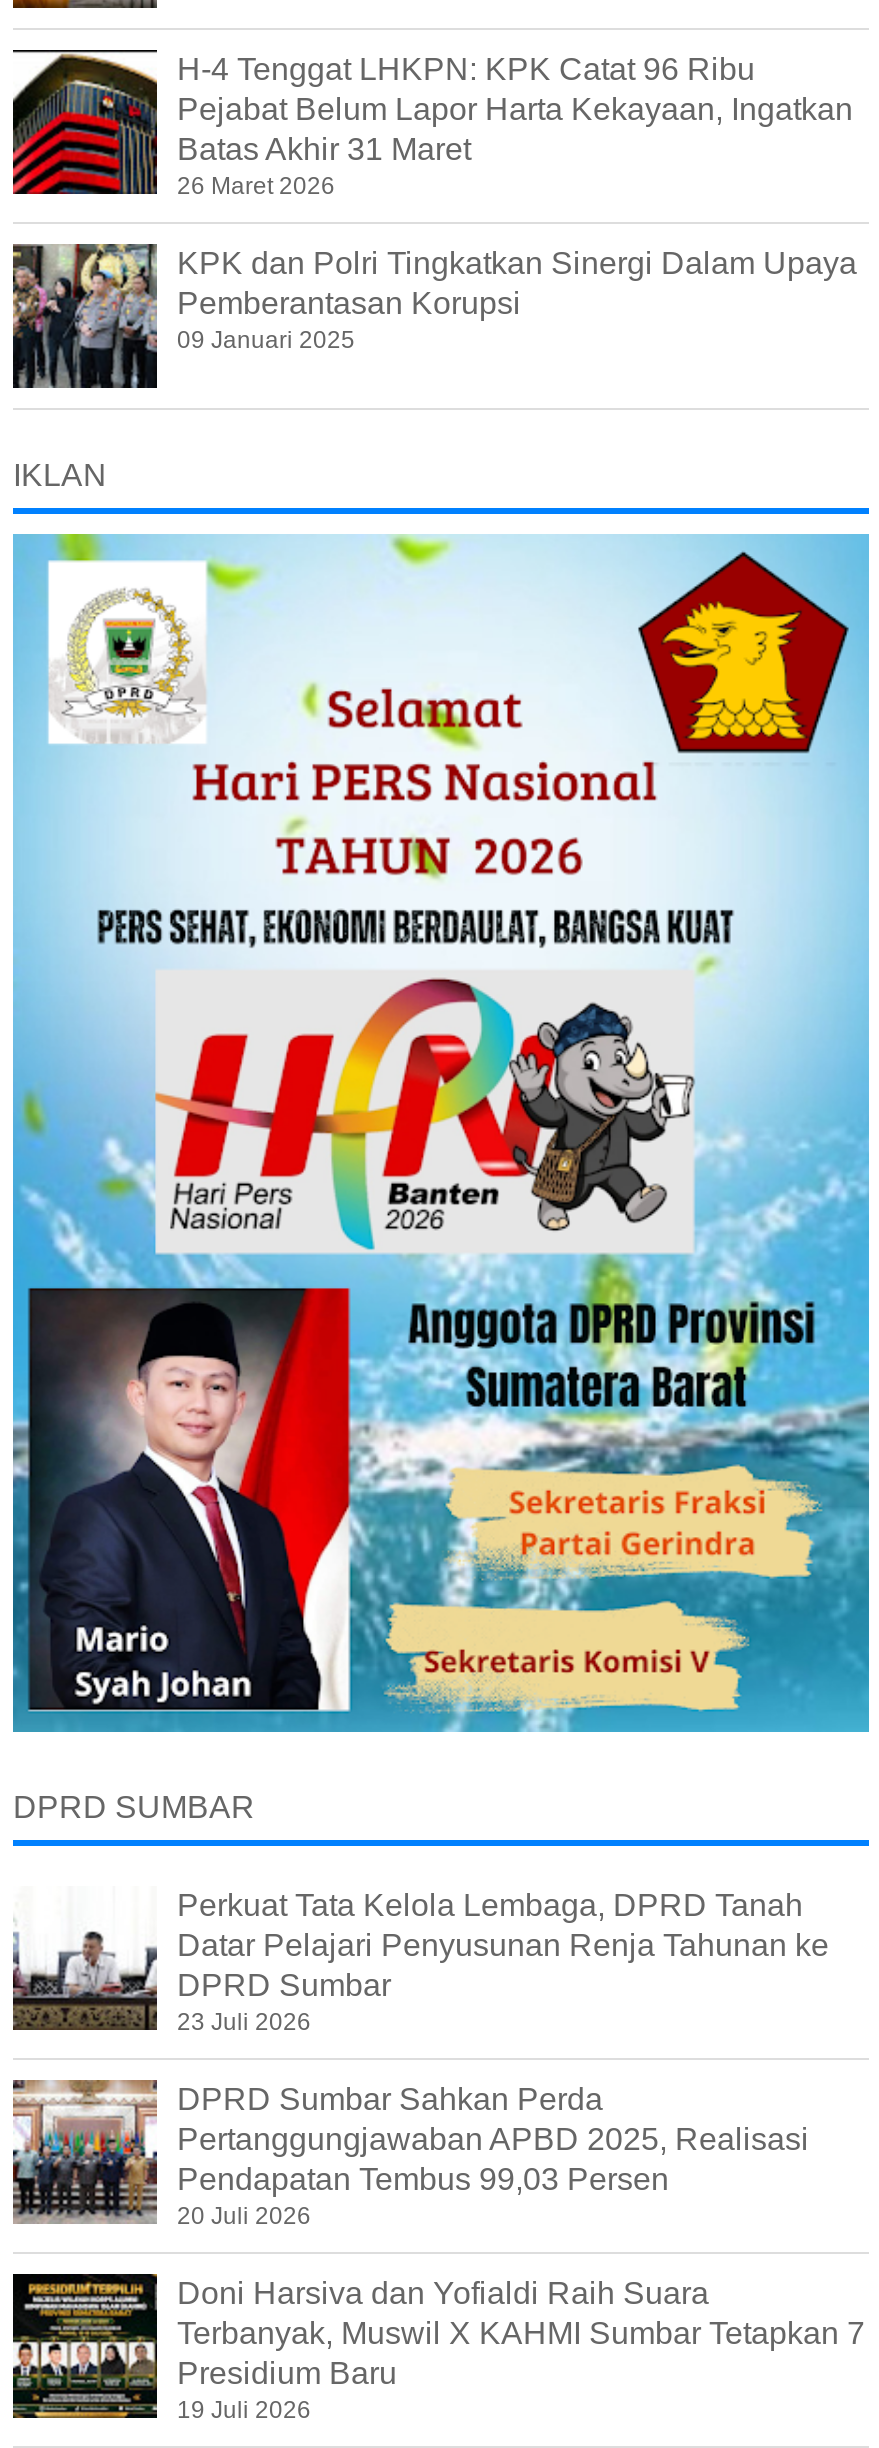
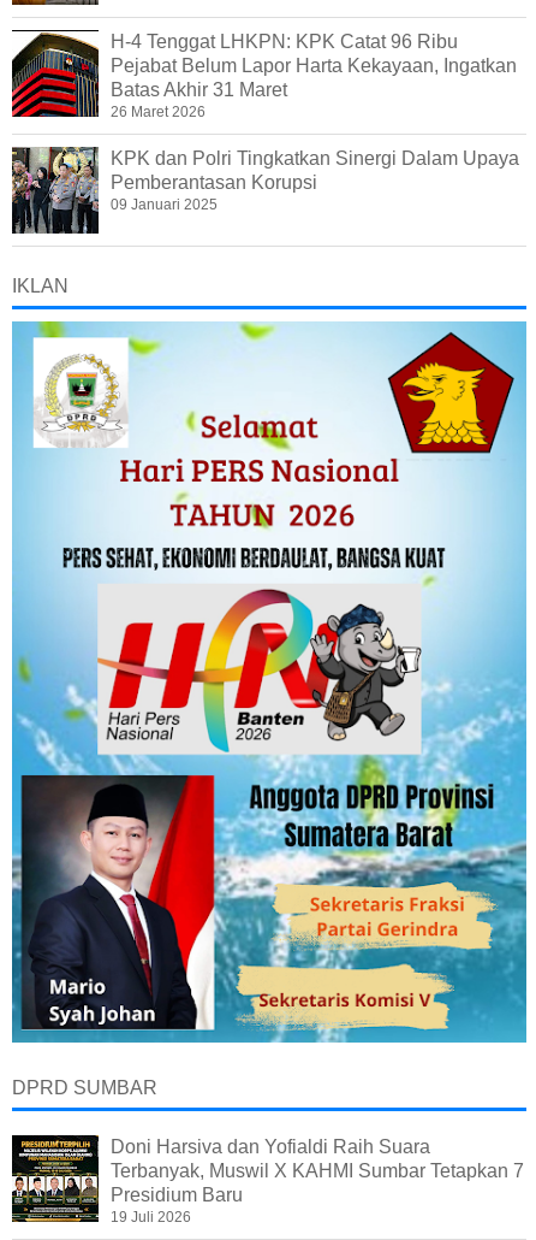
[11,1886,829,2230] [image] | Perkuat Tata Kelola Lembaga, DPRD Tanah | Datar Pelajari Penyusunan Renja Tahunan ke | DPRD Sumbar | 23 Juli 2026 | DPRD Sumbar Sahkan Perda | Pertanggungjawaban APBD 2025, Realisasi | Pendapatan Tembus 99,03 Persen | 20 Juli 2026 -> none
[11,2078,149,2224] [image] -> none

